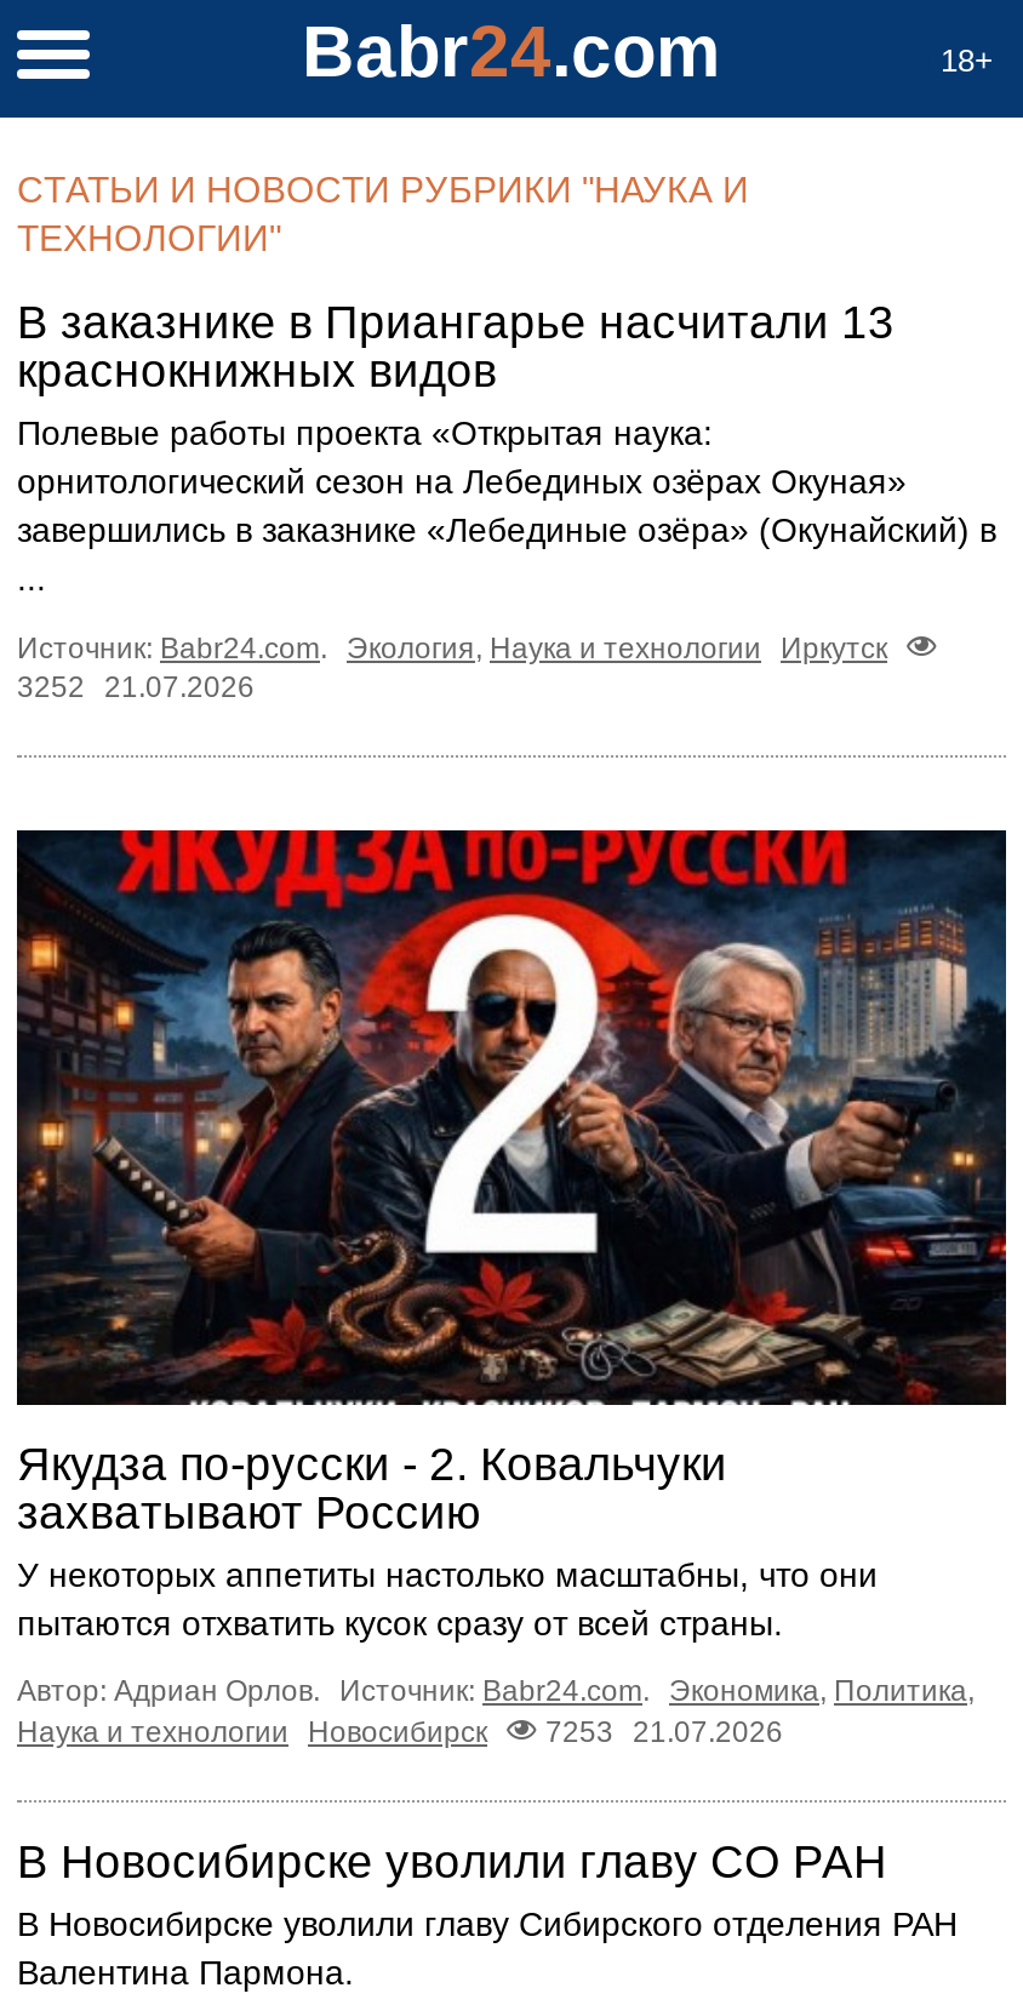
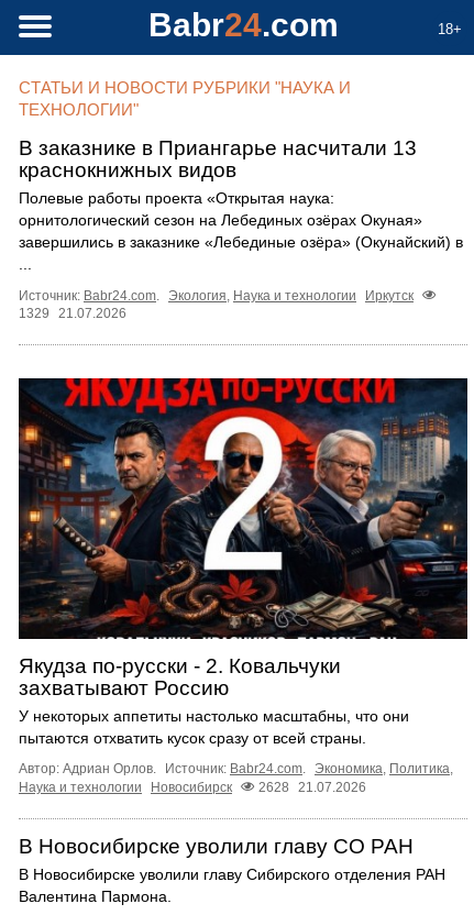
[17,671,255,705] 3252 21.07.2026 -> [19,306,126,321] 1329 21.07.2026
[17,1715,783,1749] Наука и технологии Новосибирск 7253 21.07.2026 -> [19,780,366,795] Наука и технологии Новосибирск 2628 21.07.2026

